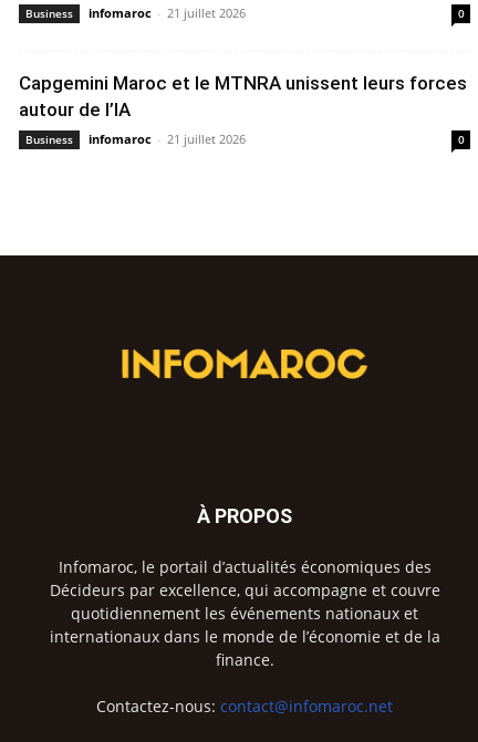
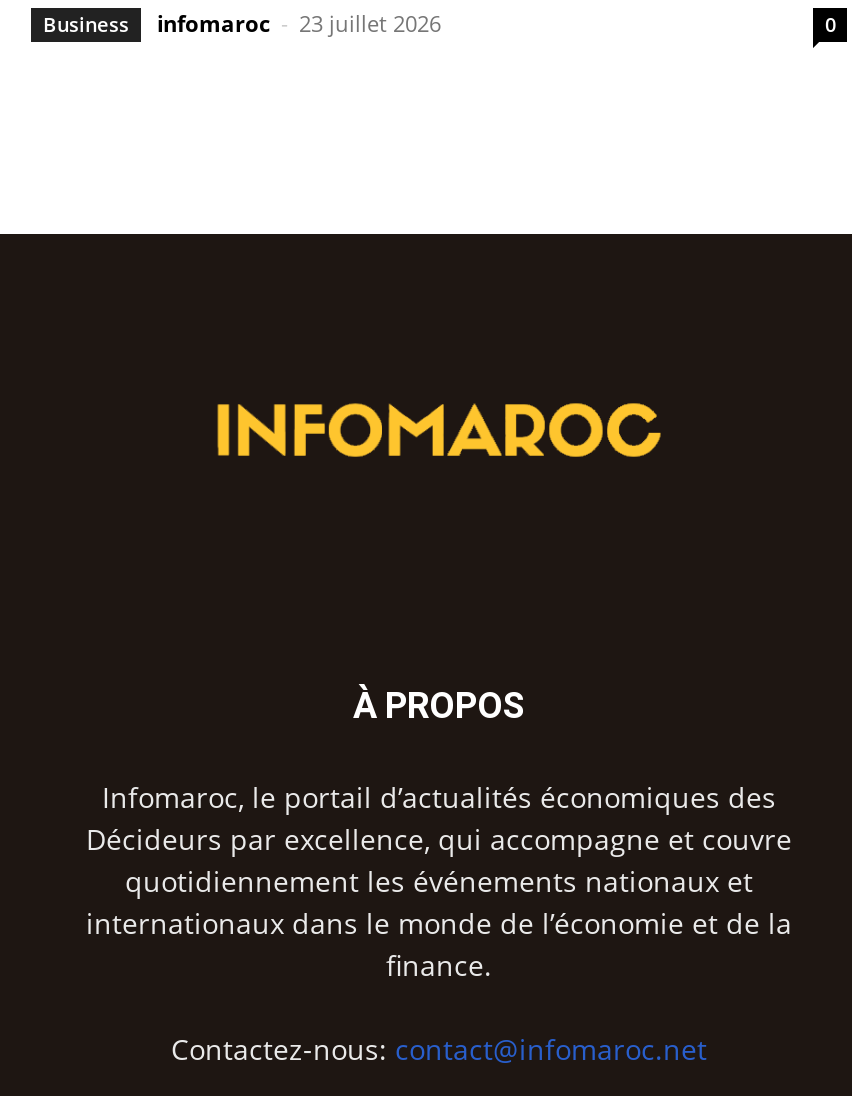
[19,5,467,148] infomaroc - 21 juillet 2026 | 0 | Capgemini Maroc et le MTNRA unissent leurs forces | autour de l’IA | Business | infomaroc - 21 juillet 2026 -> [157,9,441,39] infomaroc - 23 juillet 2026

